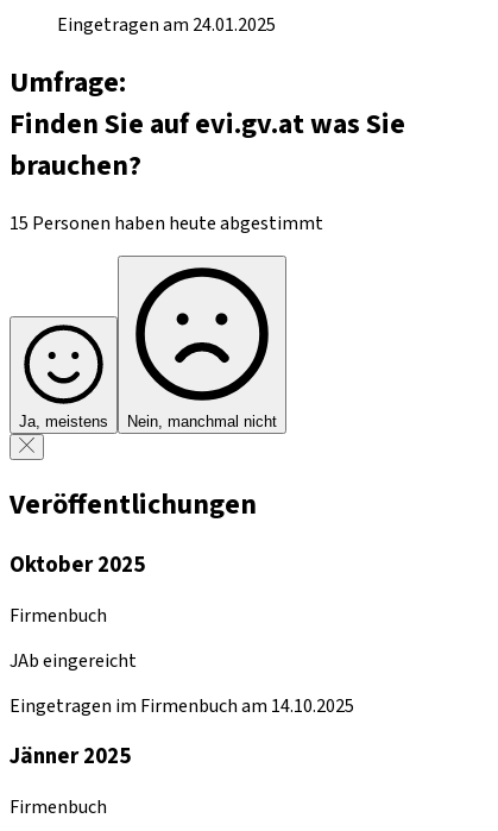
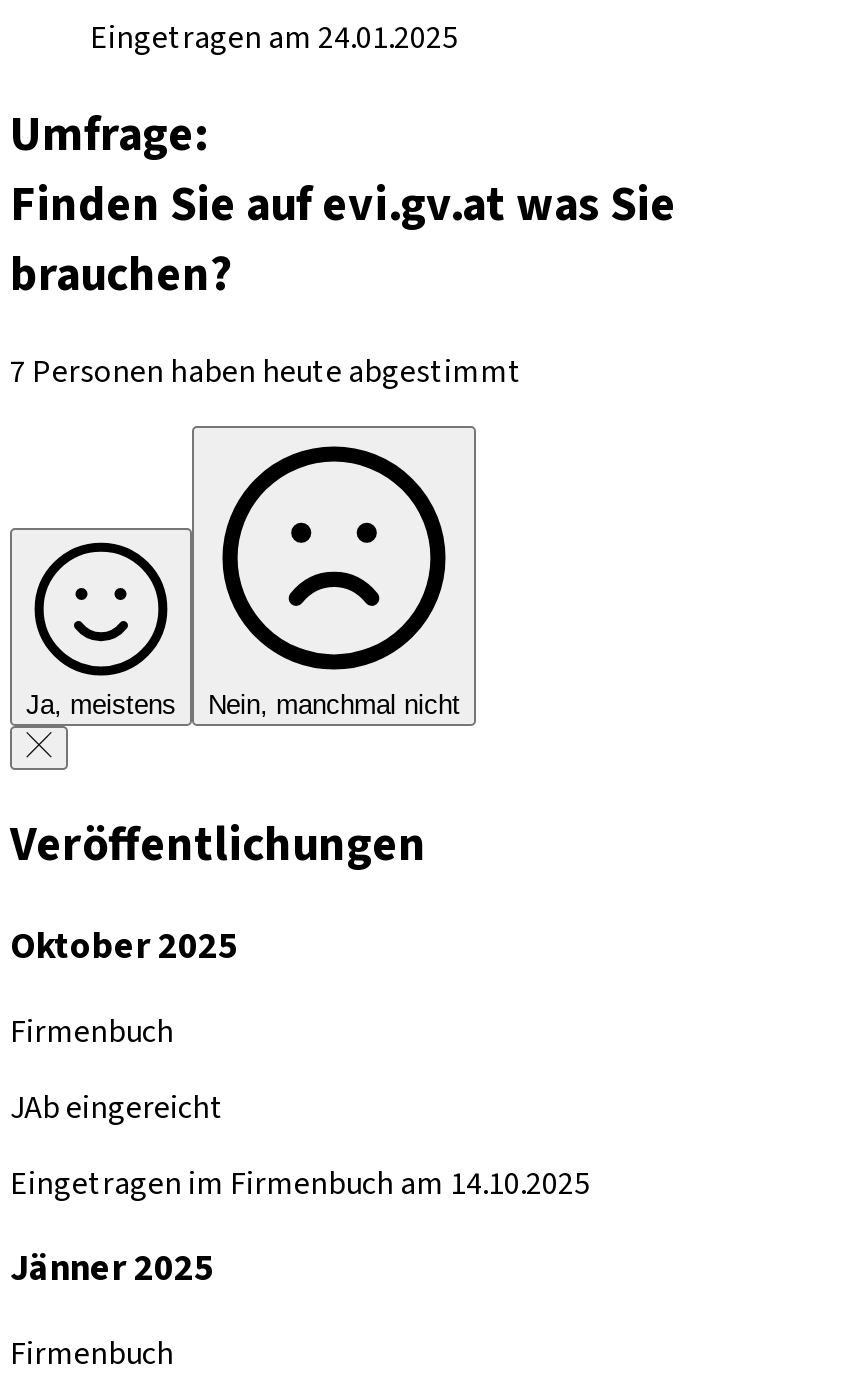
[10,210,323,236] 15 Personen haben heute abgestimmt -> [10,349,522,393] 7 Personen haben heute abgestimmt

